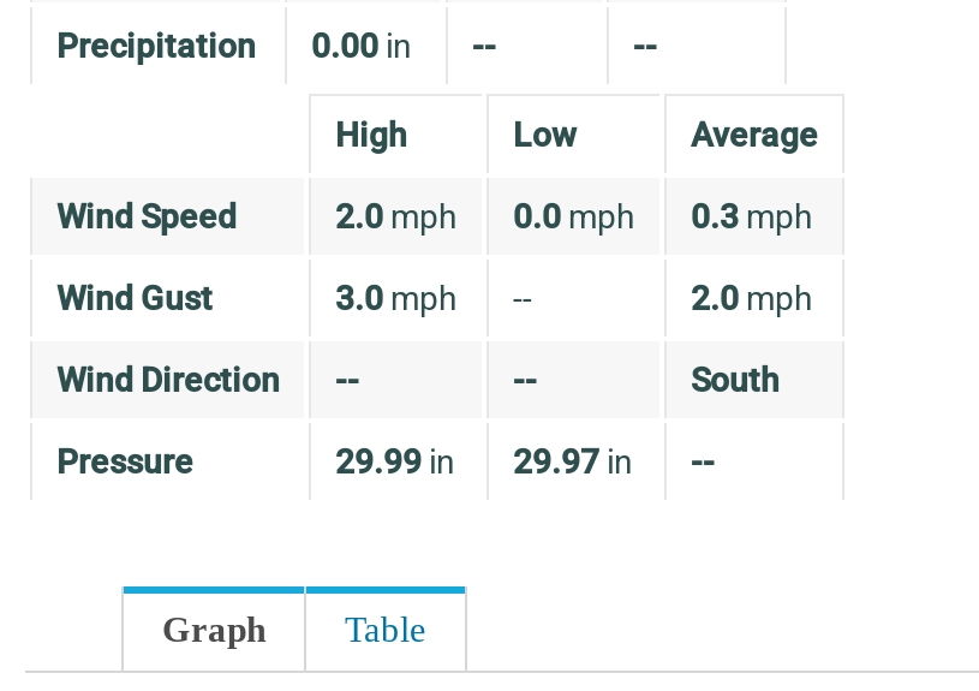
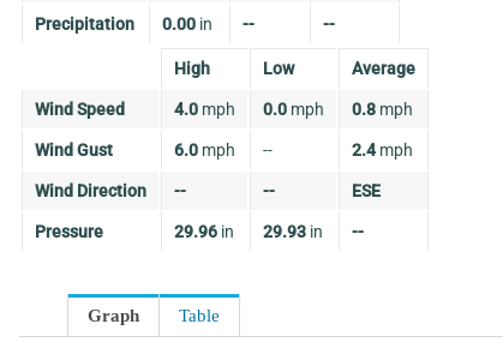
[335,197,458,236] 2.0 mph -> [174,100,235,119] 4.0 mph
[691,197,813,236] 0.3 mph -> [352,100,413,119] 0.8 mph
[335,279,458,317] 3.0 mph -> [174,141,235,160] 6.0 mph
[691,279,813,317] 2.0 mph -> [352,141,413,160] 2.4 mph
[691,361,780,399] South -> [352,181,381,201] ESE
[335,442,455,481] 29.99 in -> [174,222,234,241] 29.96 in
[513,442,633,481] 29.97 in -> [263,222,323,241] 29.93 in

